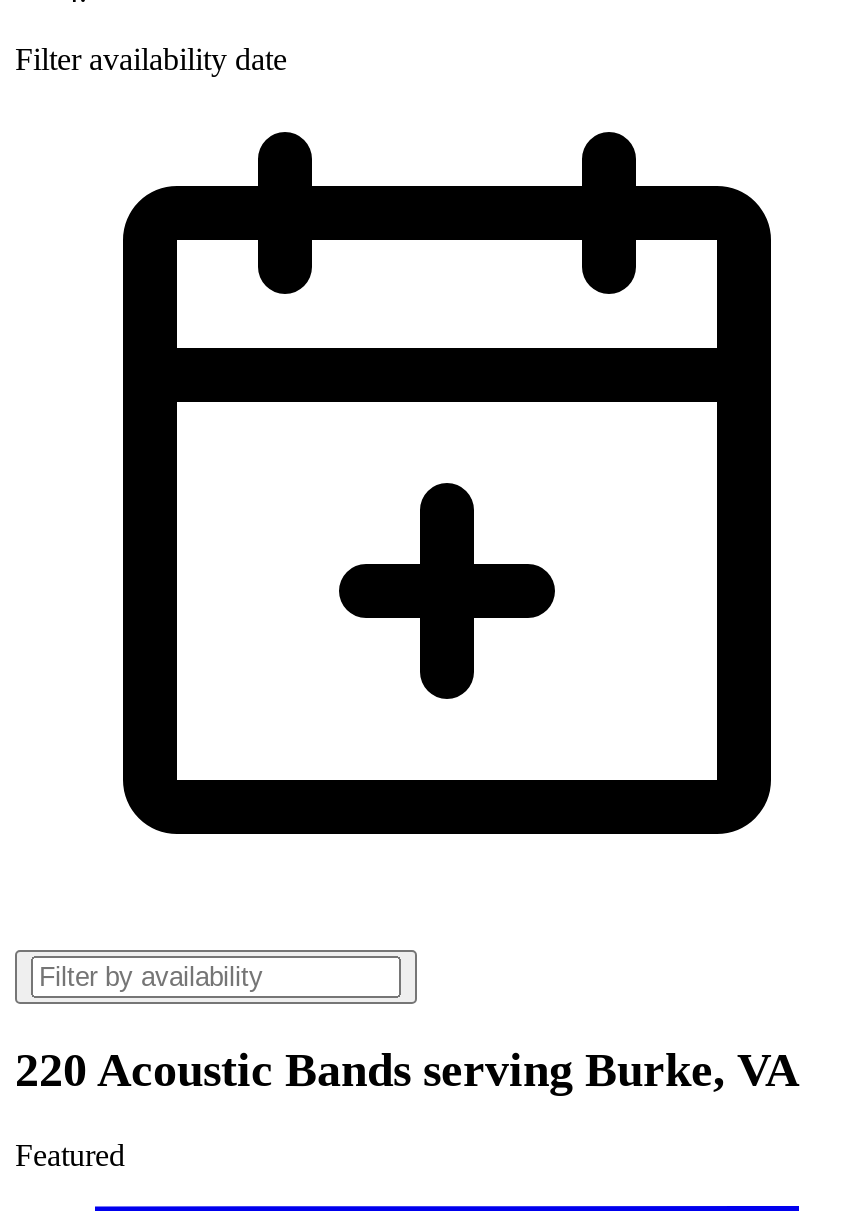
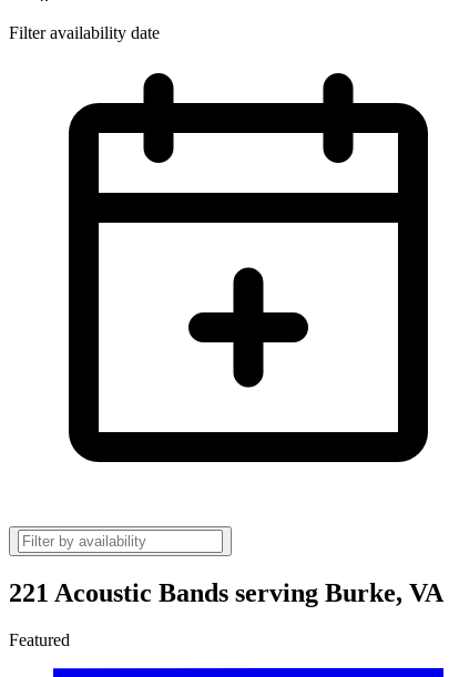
[15,1044,799,1096] 220 Acoustic Bands serving Burke, VA -> [9,578,443,607] 221 Acoustic Bands serving Burke, VA

